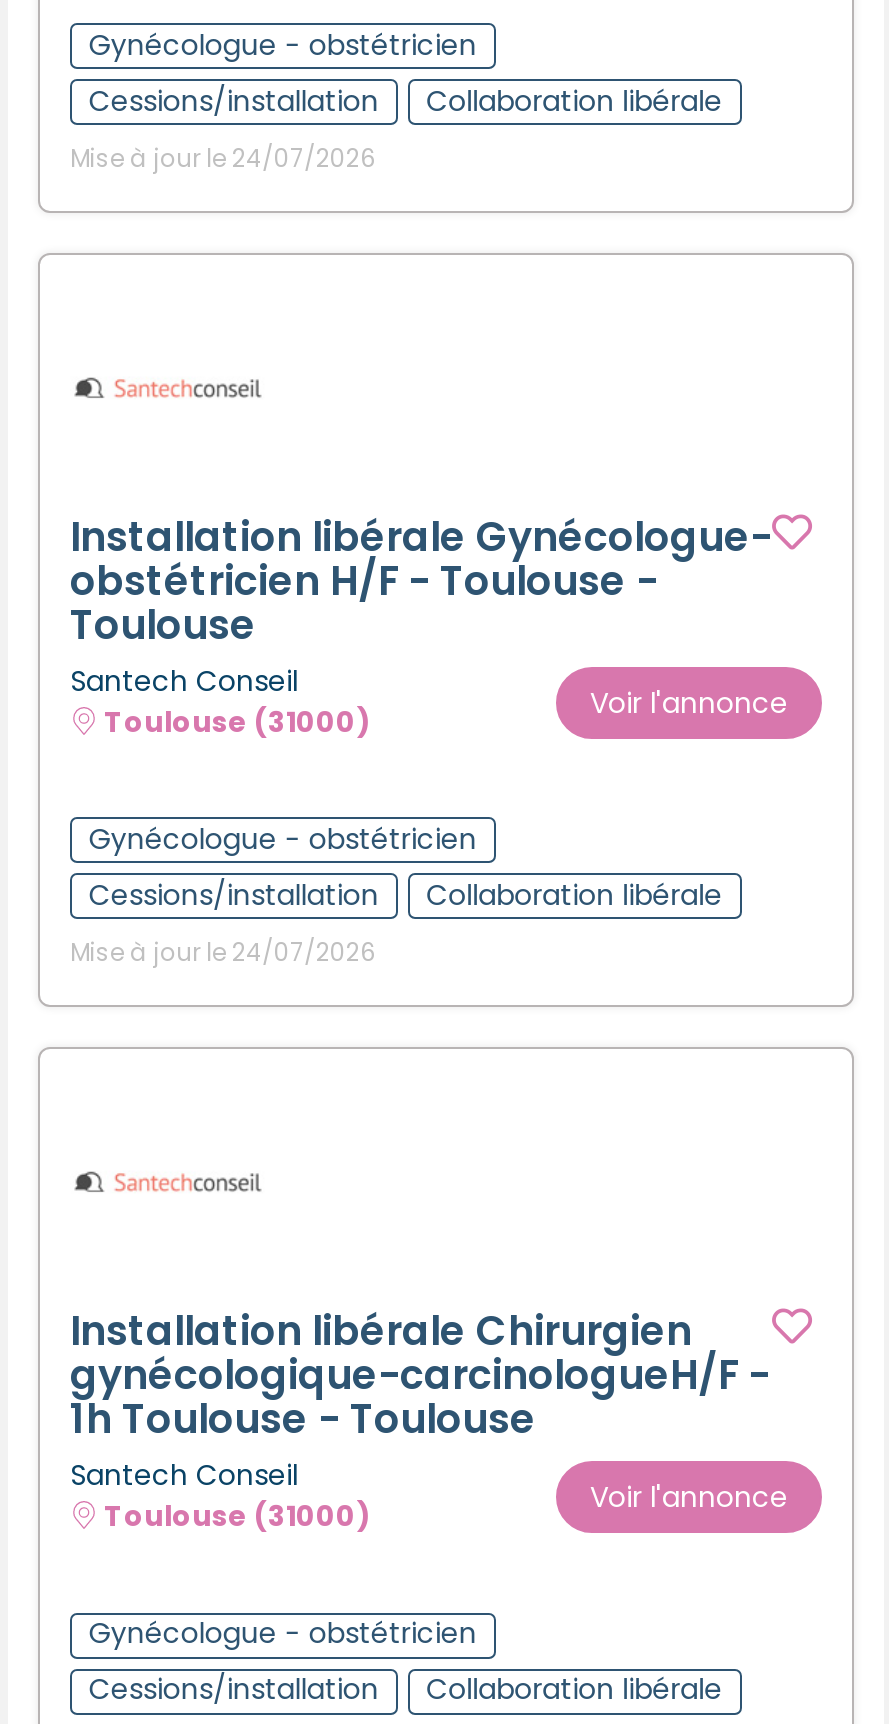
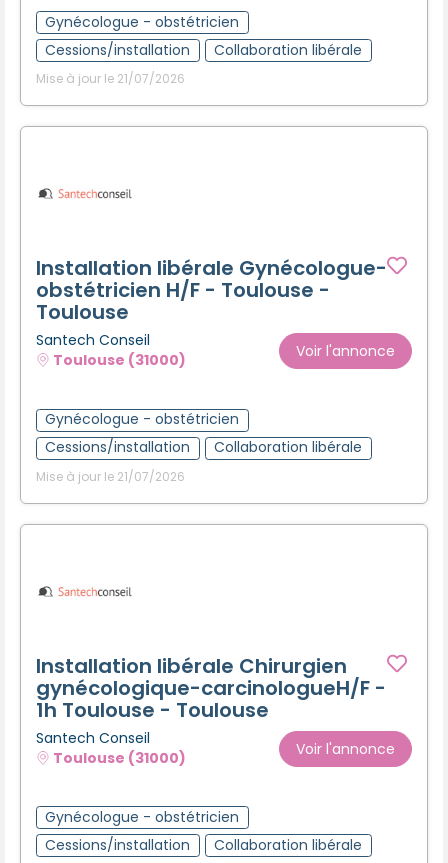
[70,142,376,176] Mise à jour le 24/07/2026 -> [36,70,185,87] Mise à jour le 21/07/2026
[70,936,376,970] Mise à jour le 24/07/2026 -> [36,468,185,485] Mise à jour le 21/07/2026

